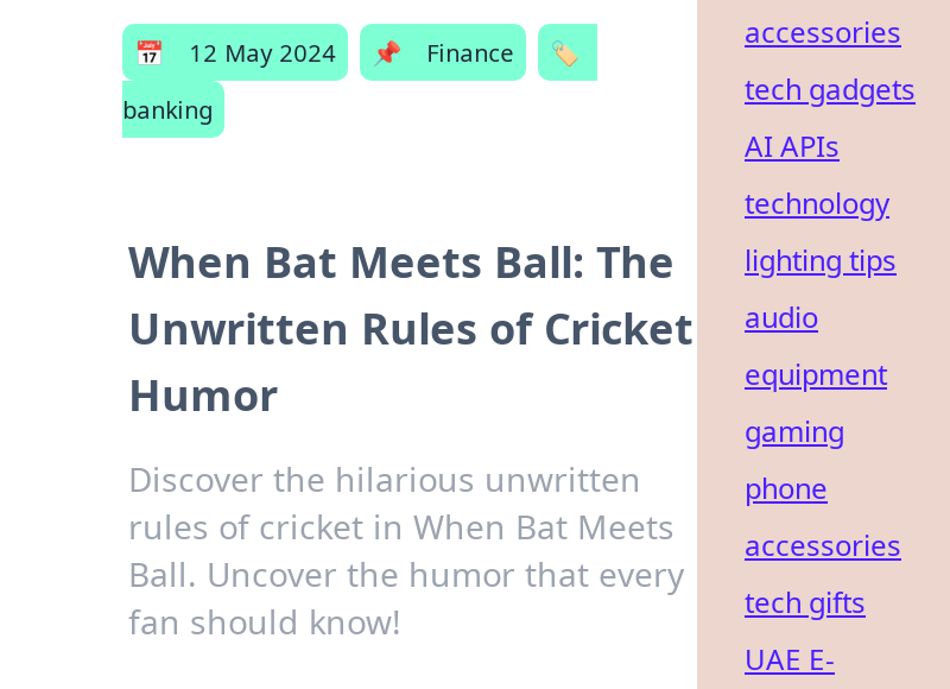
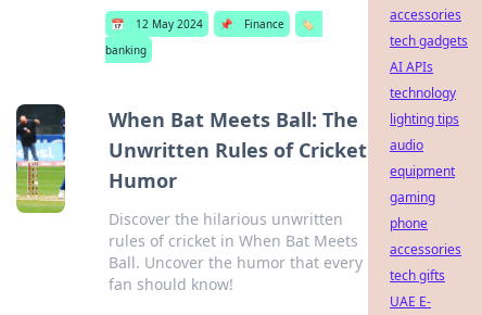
none -> [15,103,66,214] [image]

